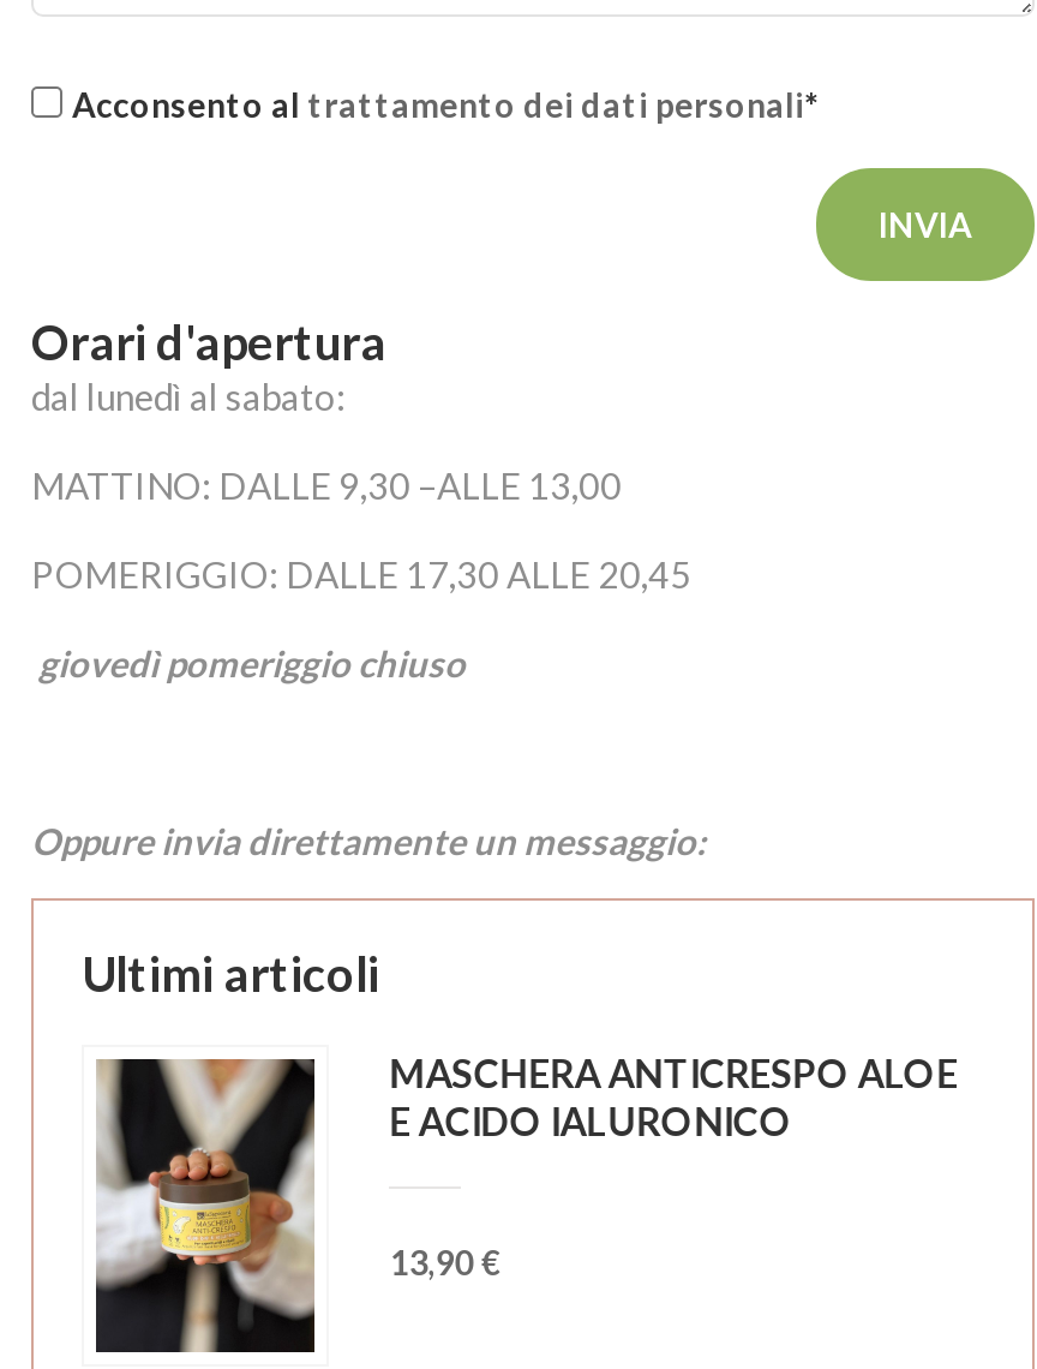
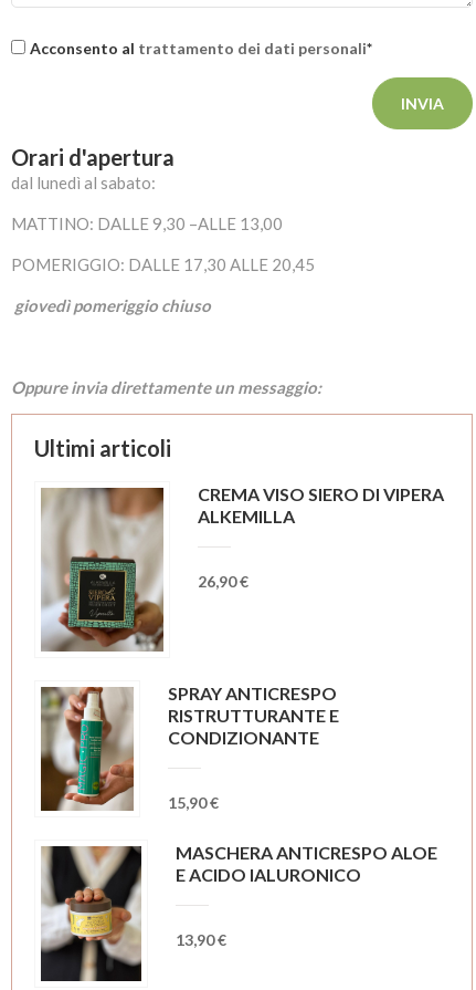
none -> [40,683,339,812] [image] | SPRAY ANTICRESPO | RISTRUTTURANTE E | CONDIZIONANTE | 15,90 €
none -> [41,483,444,653] [image] | CREMA VISO SIERO DI VIPERA | ALKEMILLA | 26,90 €

